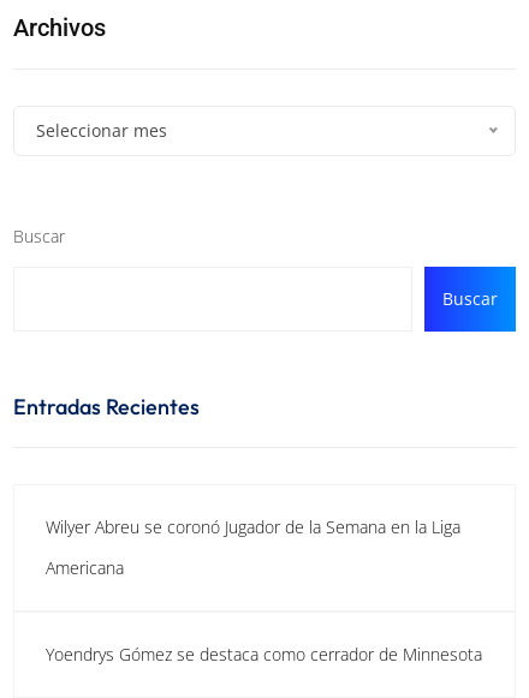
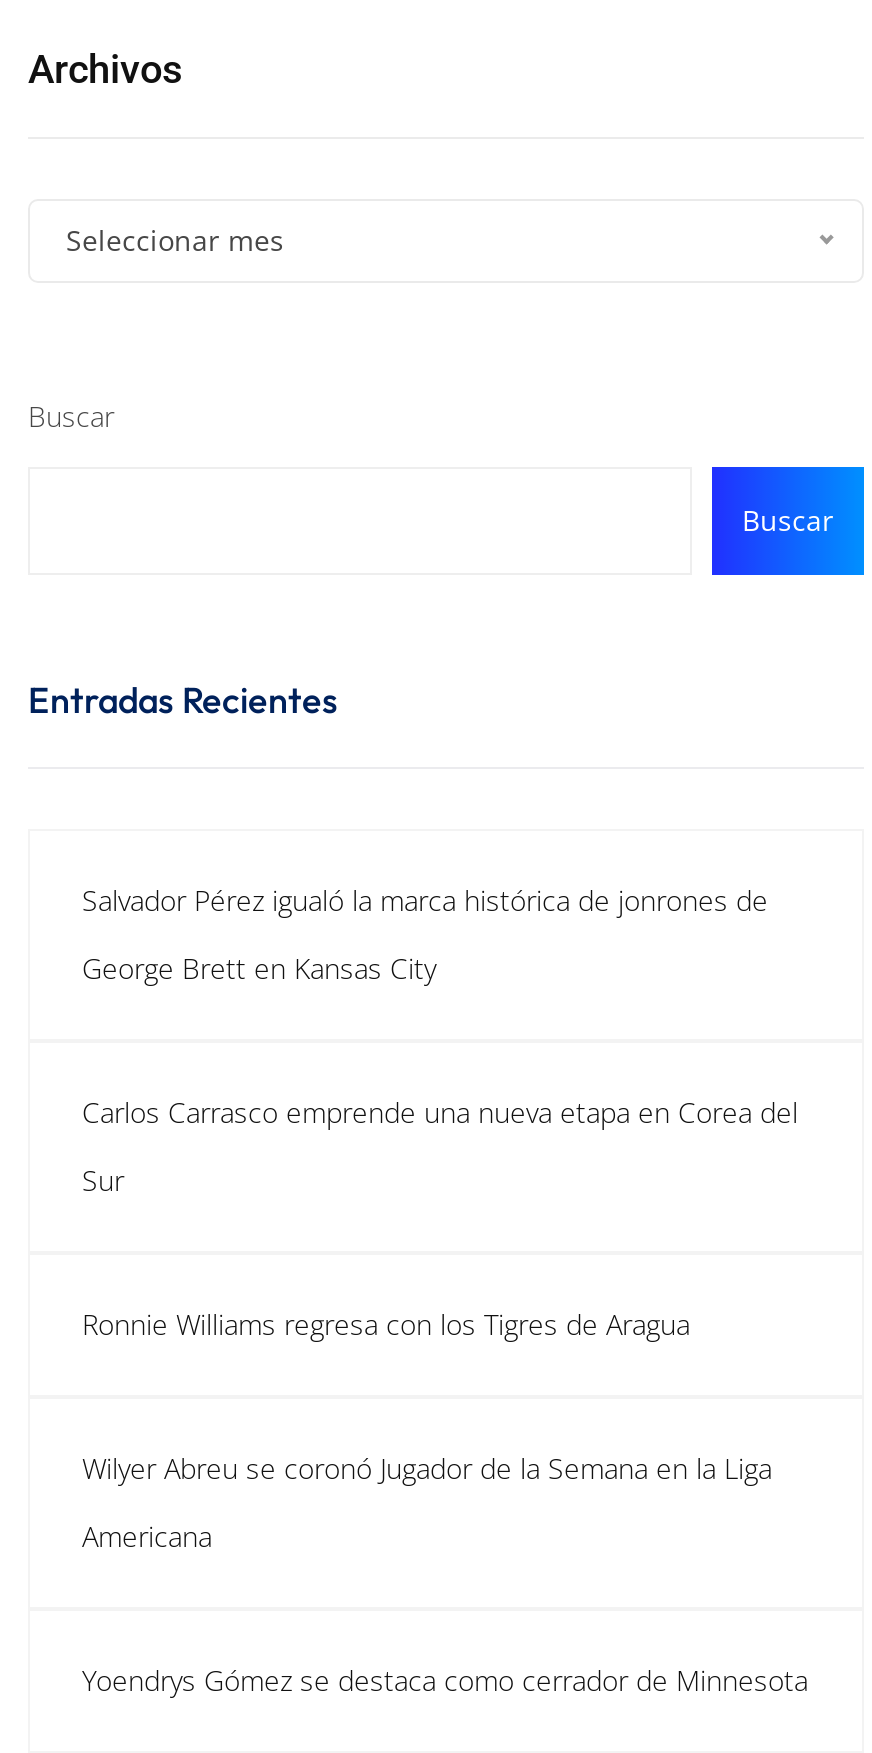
none -> [82,881,768,987] Salvador Pérez igualó la marca histórica de jonrones de | George Brett en Kansas City
none -> [82,1093,798,1199] Carlos Carrasco emprende una nueva etapa en Corea del | Sur
none -> [82,1305,690,1343] Ronnie Williams regresa con los Tigres de Aragua

